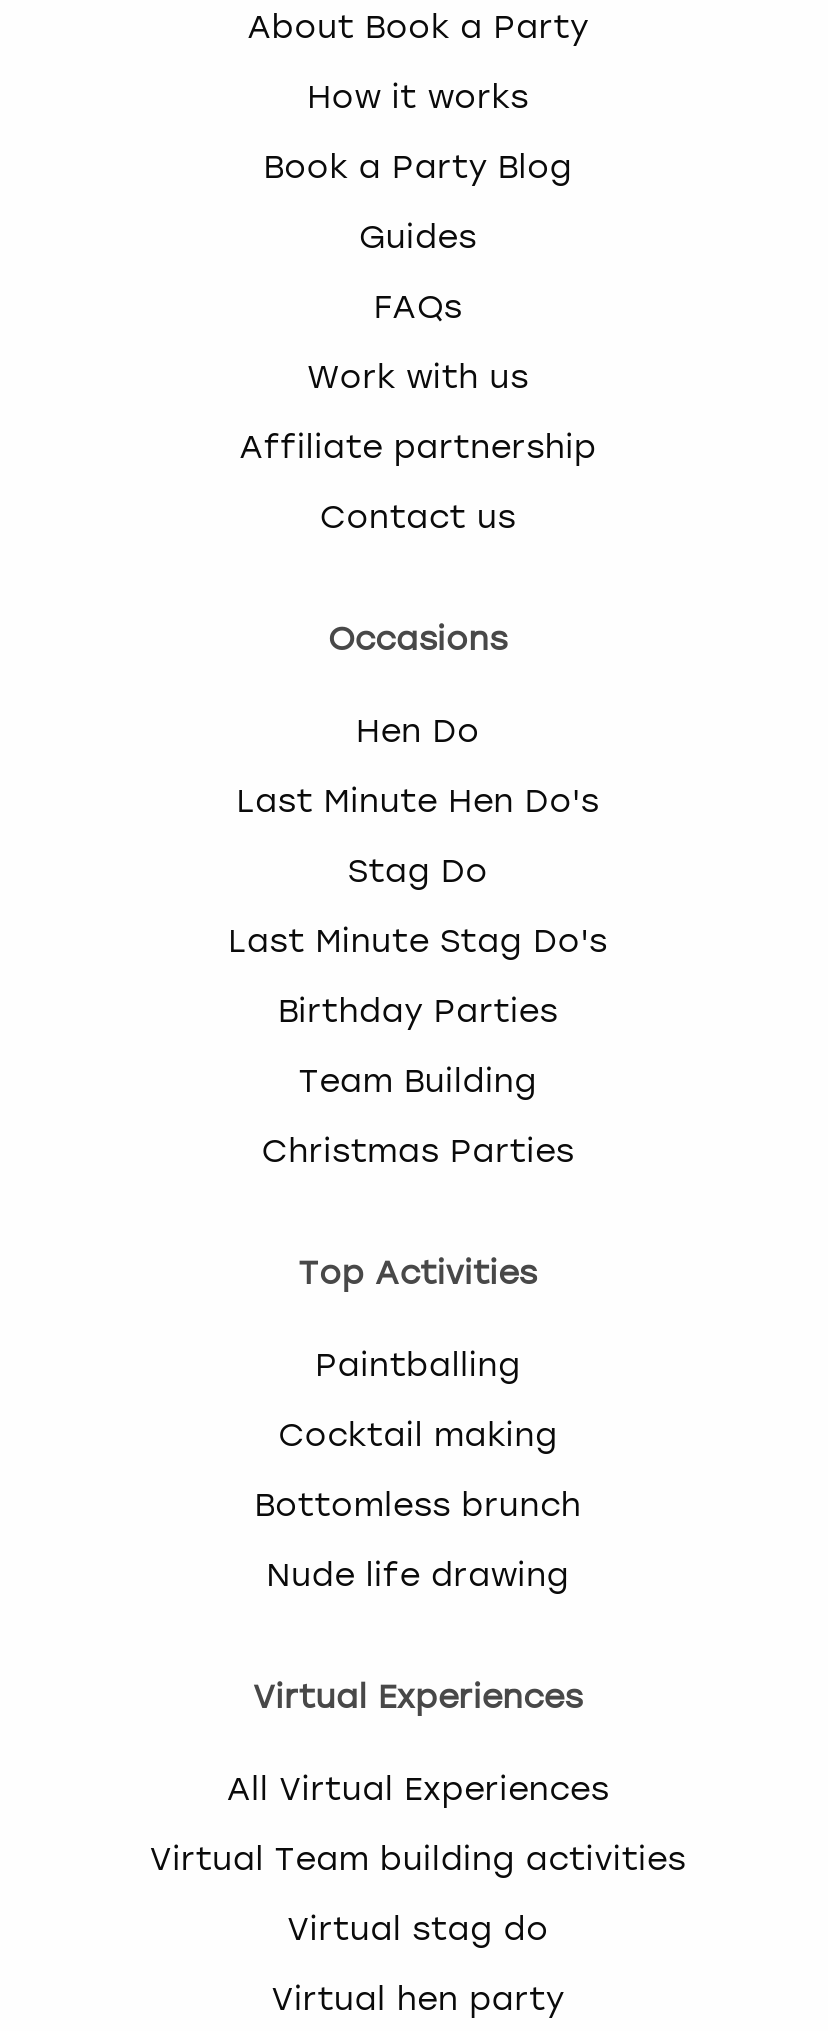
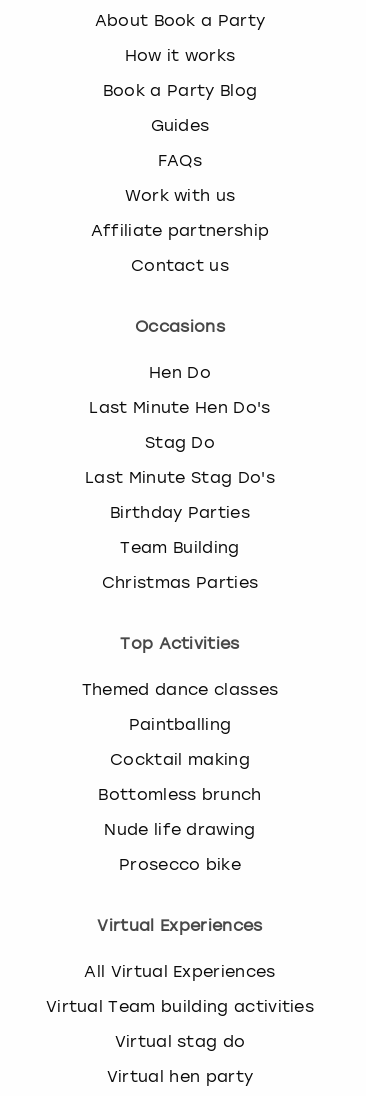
none -> [82,680,278,699] Themed dance classes
none -> [119,855,241,874] Prosecco bike

